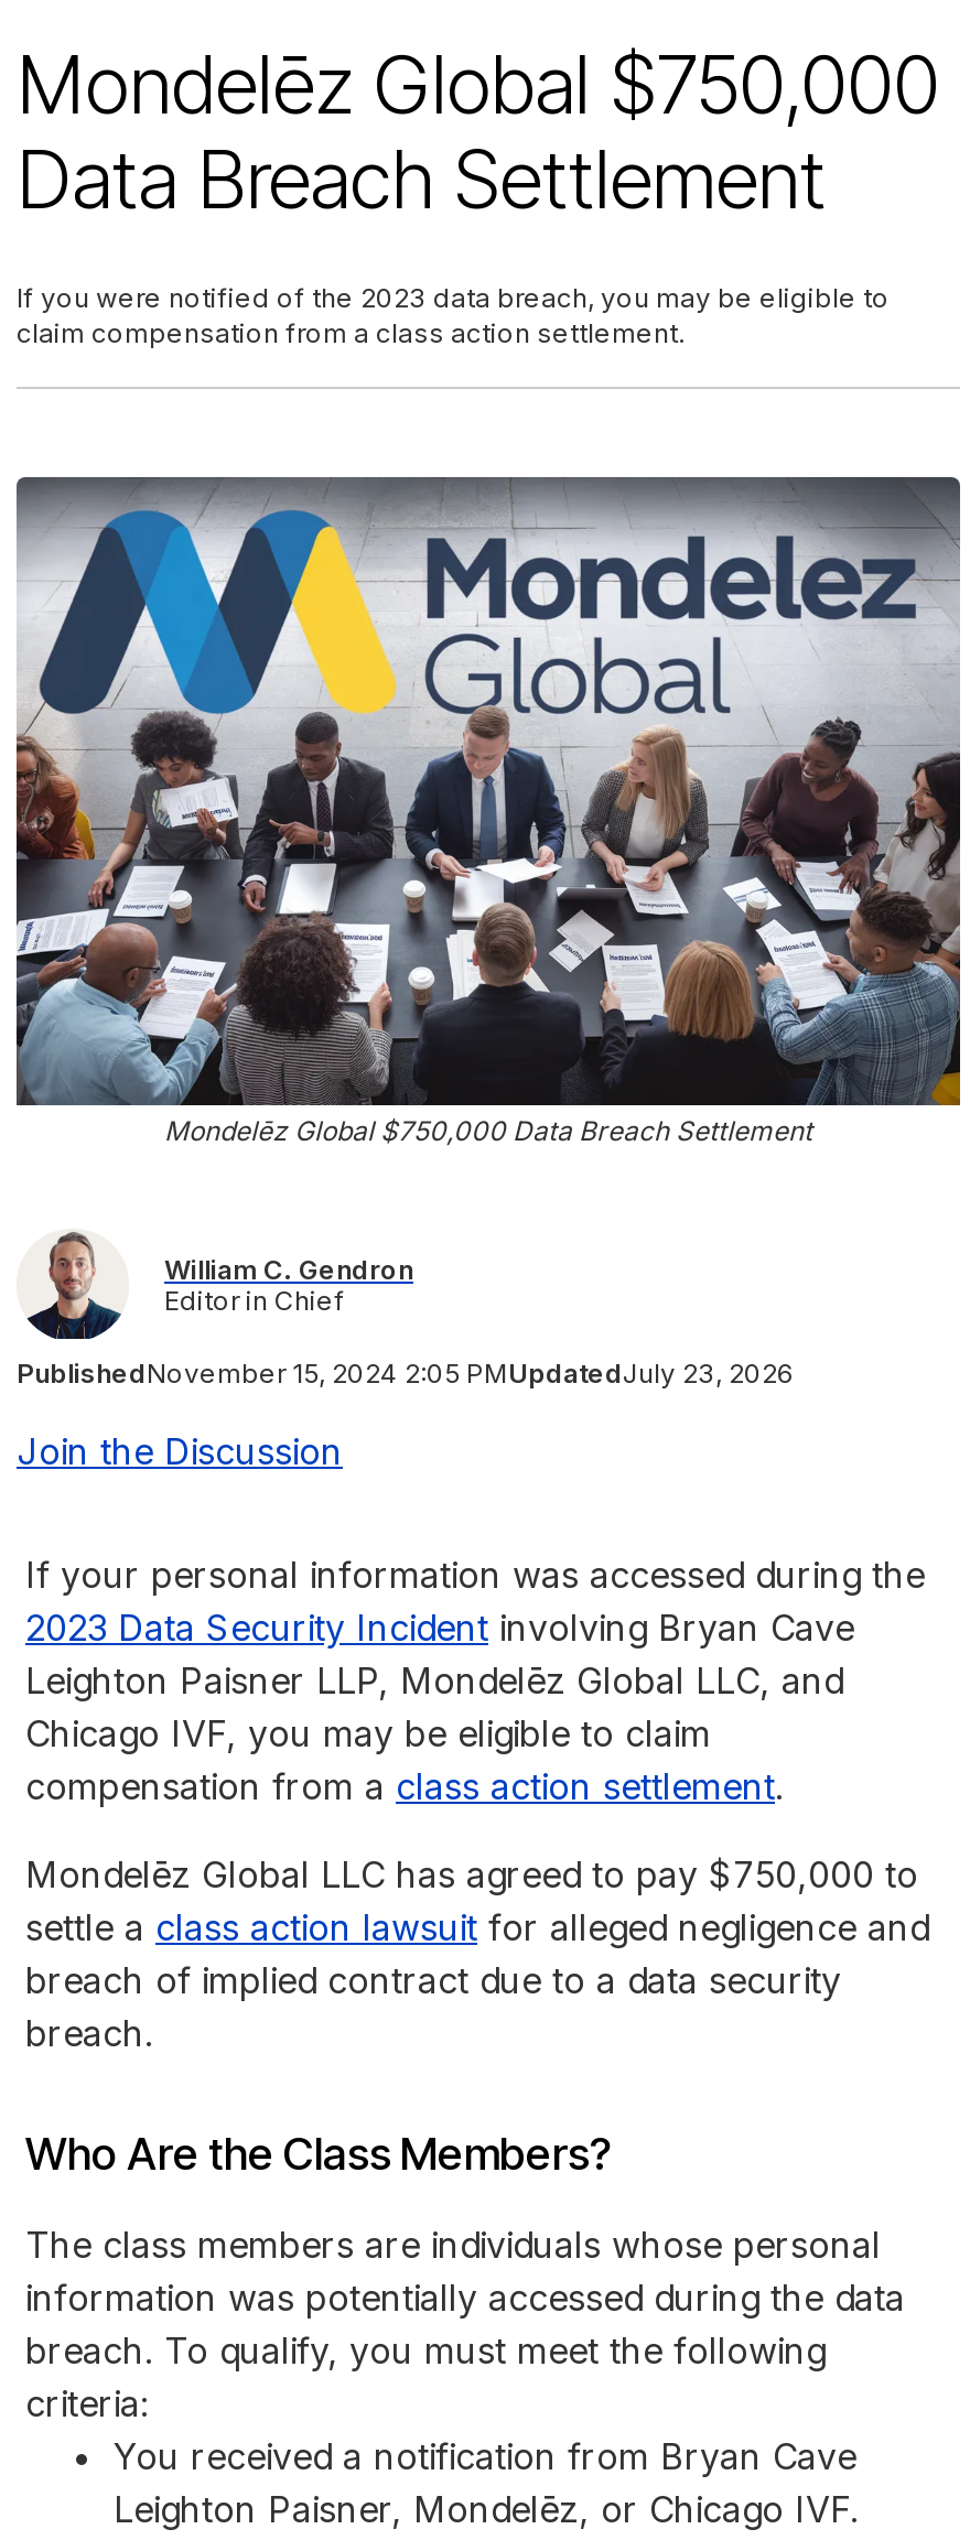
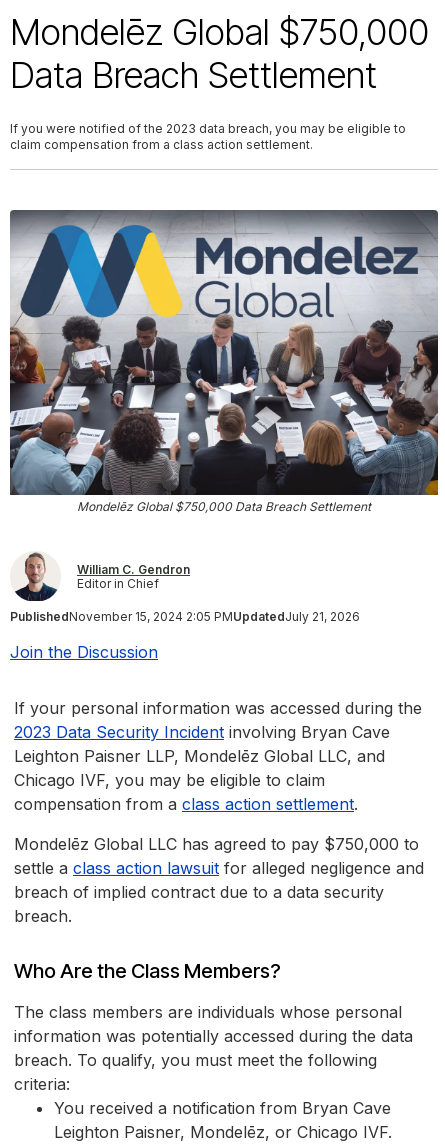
[17,1357,795,1390] PublishedNovember 15, 2024 2:05 PMUpdatedJuly 23, 2026 -> [10,609,360,624] PublishedNovember 15, 2024 2:05 PMUpdatedJuly 21, 2026

